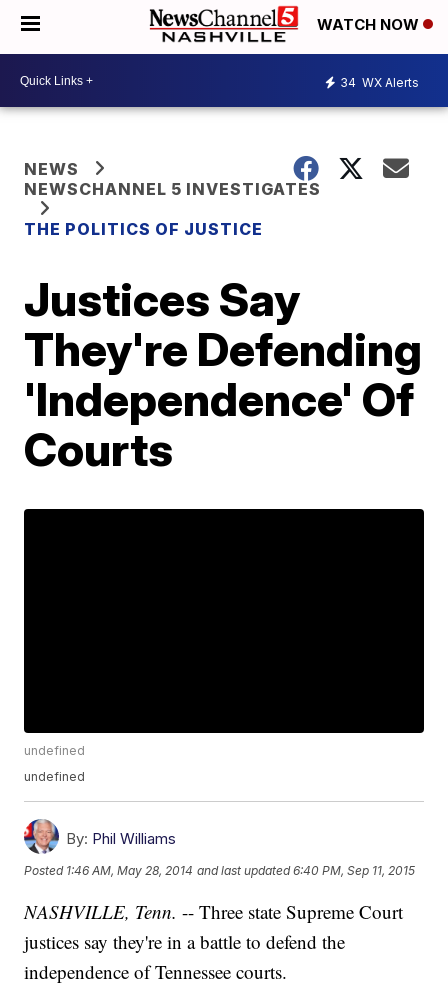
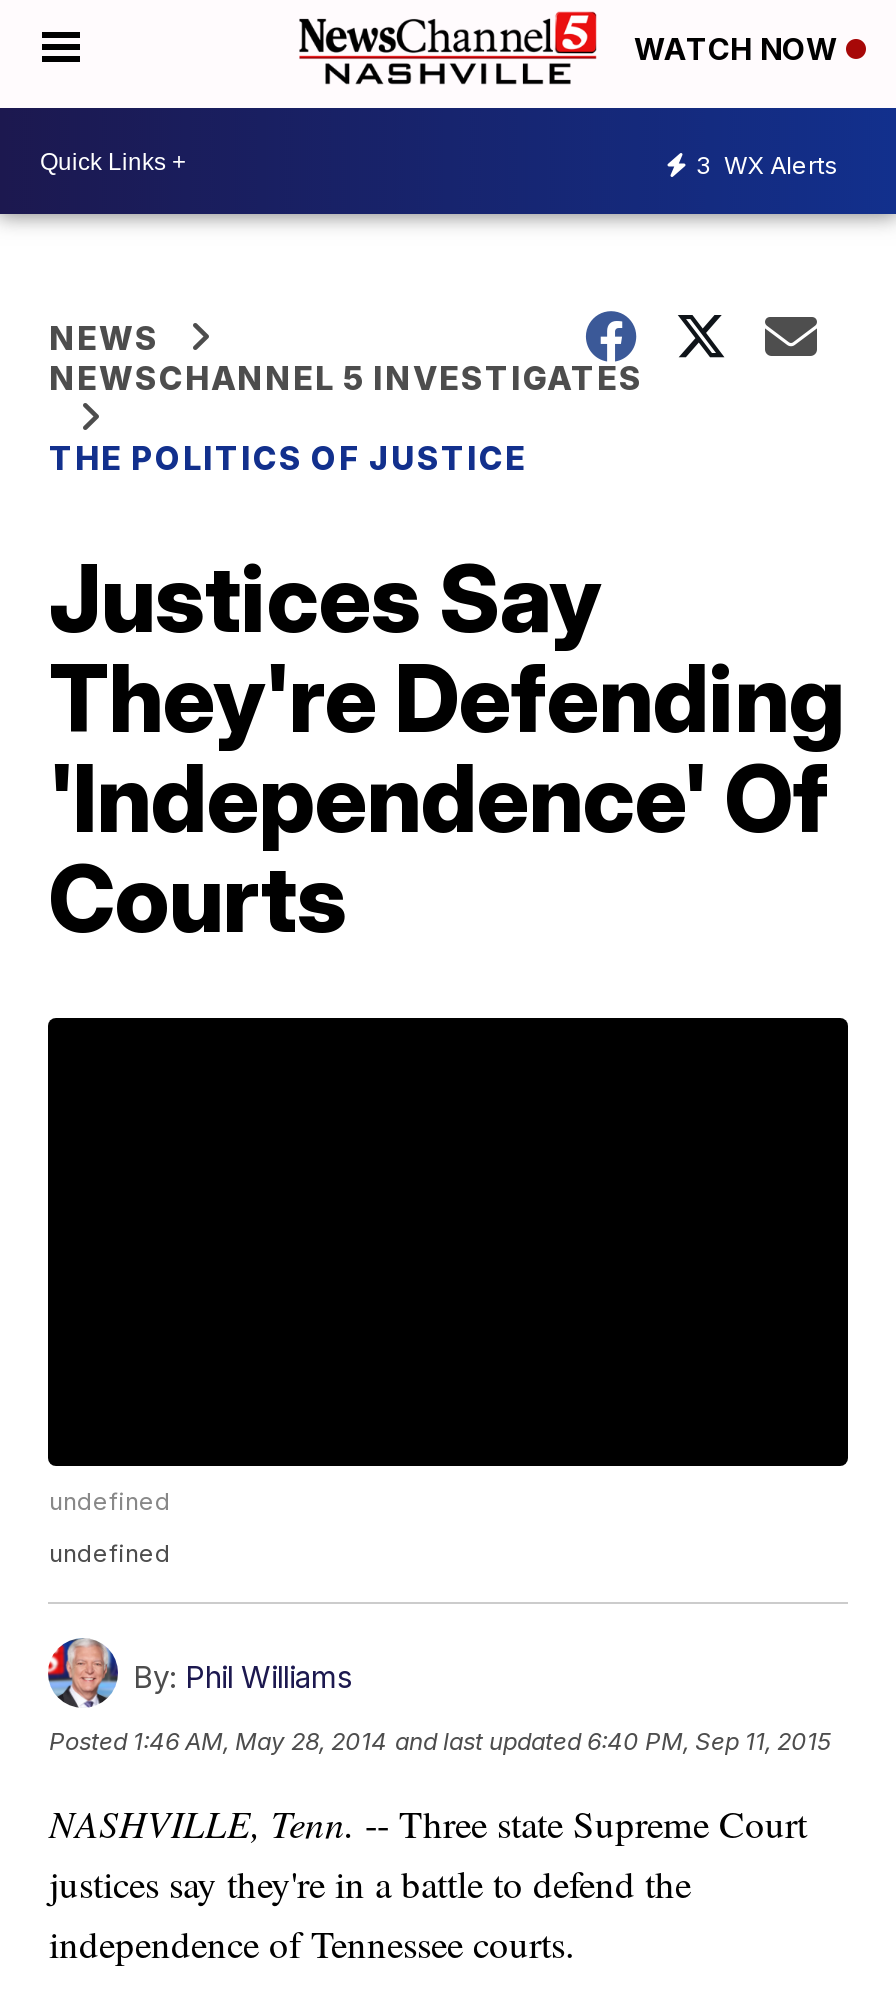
[340,74,419,89] 34 WX Alerts -> [696,149,838,179] 3 WX Alerts

